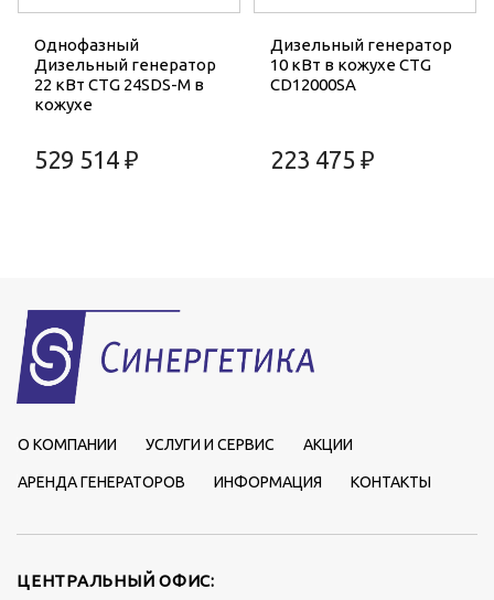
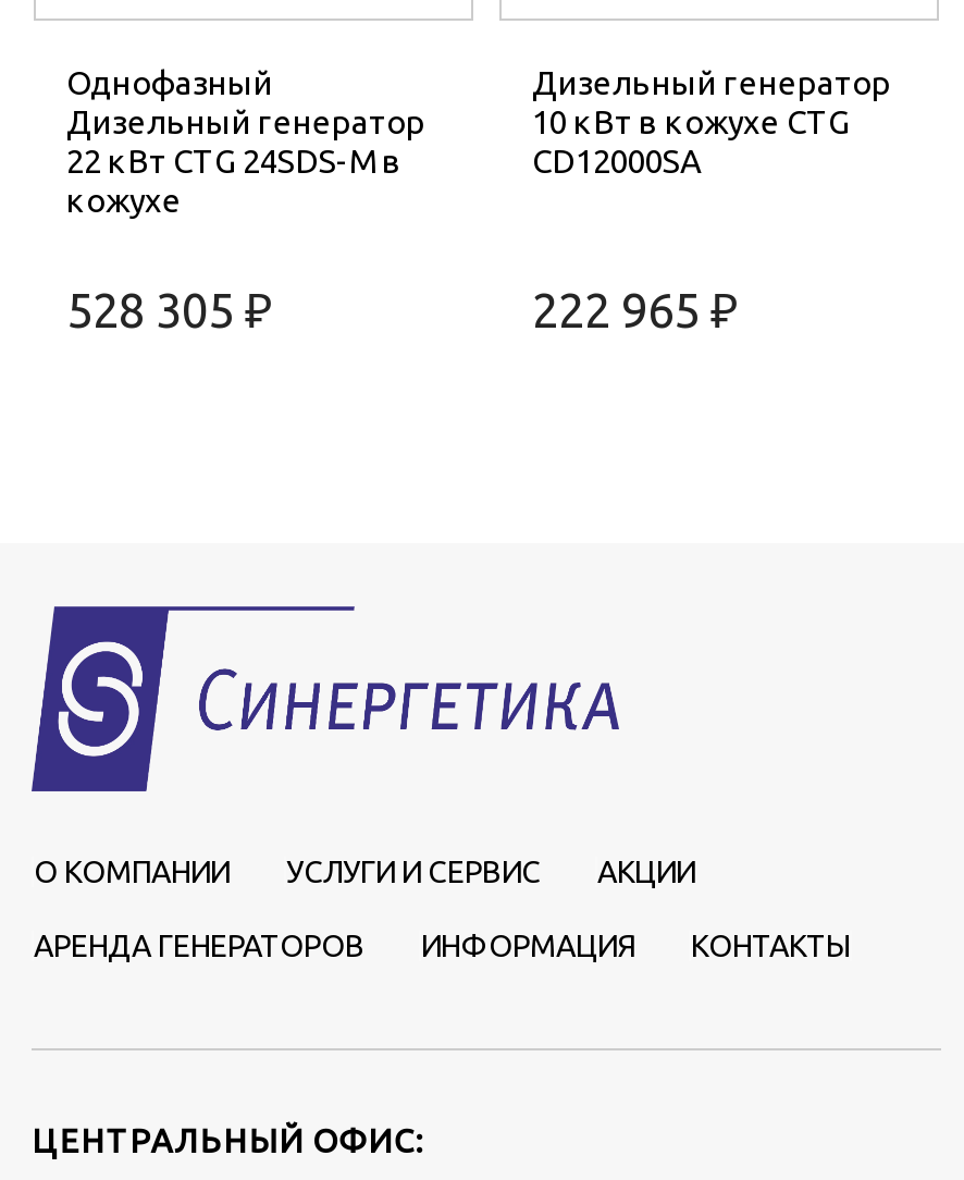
[34,145,139,173] 529 514 ₽ -> [66,281,273,335] 528 305 ₽
[270,145,375,173] 223 475 ₽ -> [532,281,739,335] 222 965 ₽

